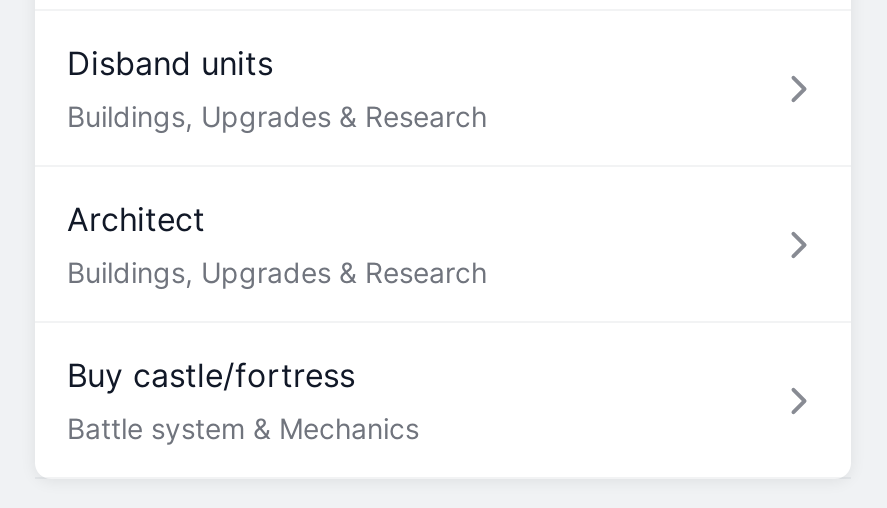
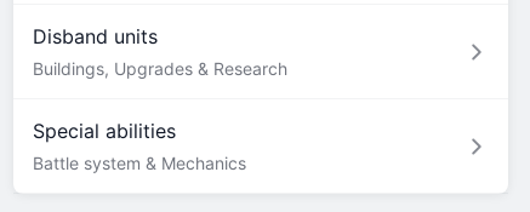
[67,199,487,395] Architect | Buildings, Upgrades & Research | Buy castle/fortress -> [33,119,176,143] Special abilities

